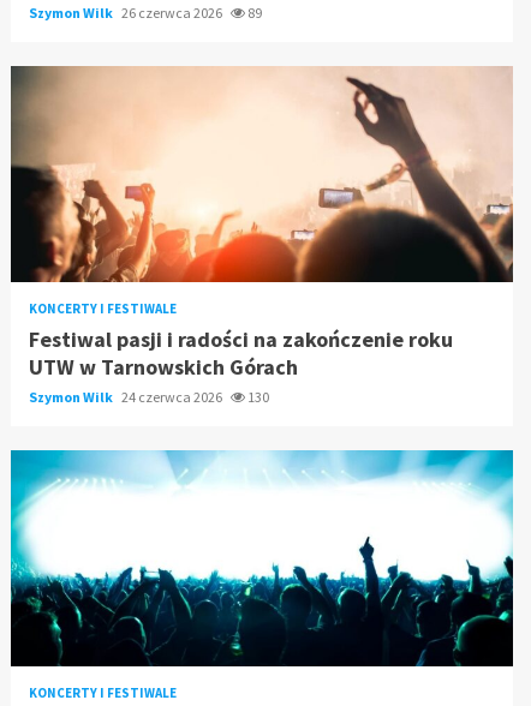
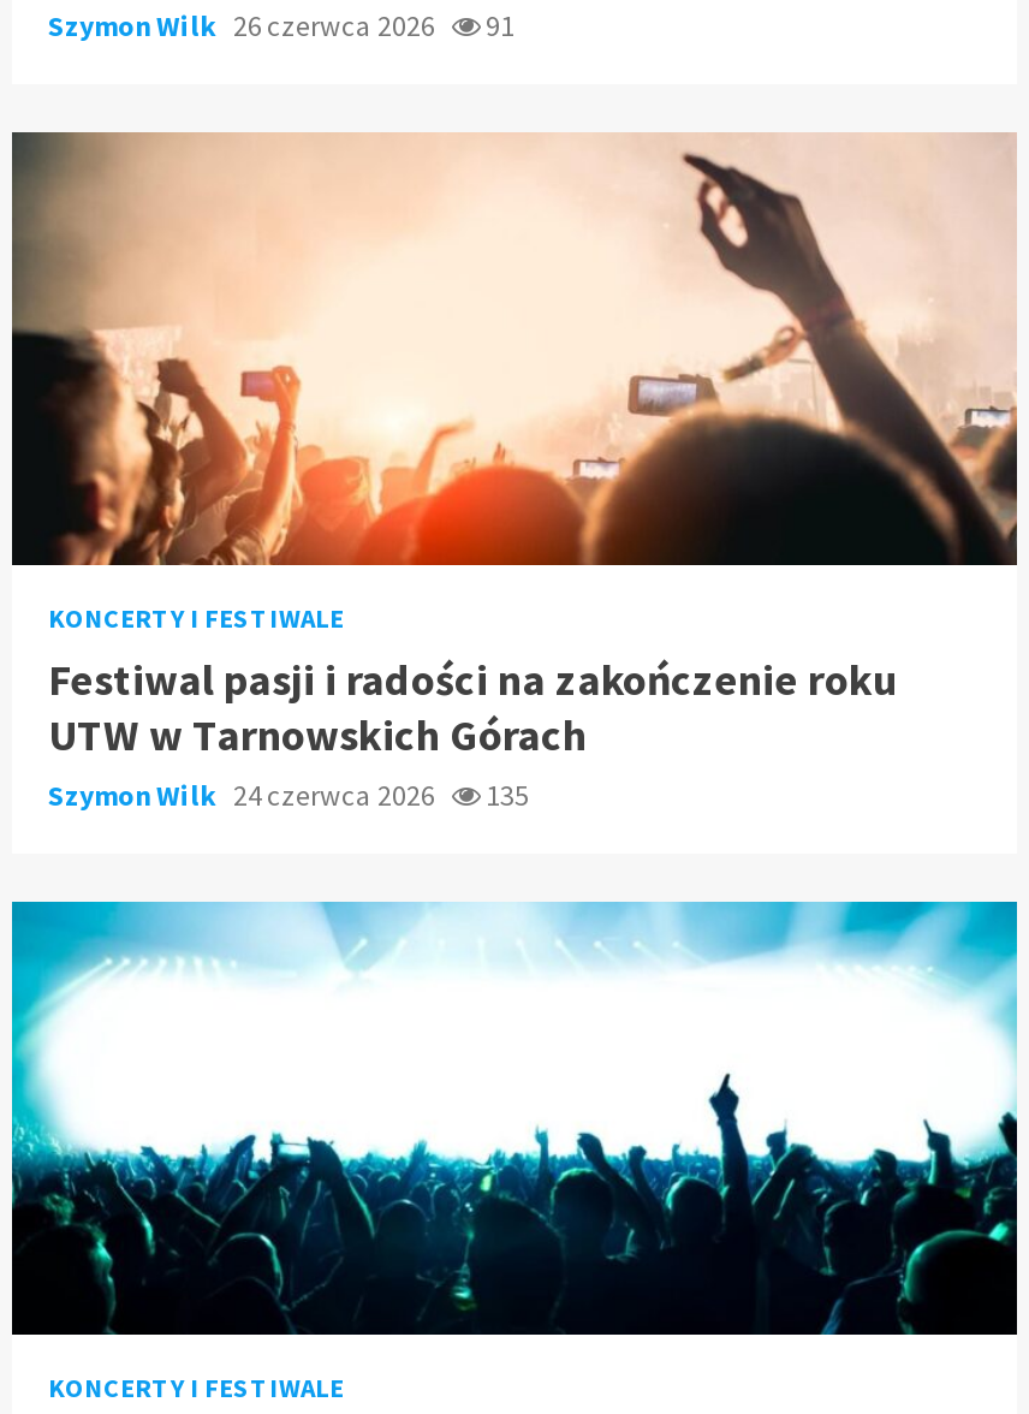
[29,4,262,22] Szymon Wilk 26 czerwca 2026 89 -> [48,8,514,44] Szymon Wilk 26 czerwca 2026 91
[29,388,269,406] Szymon Wilk 24 czerwca 2026 130 -> [48,777,529,813] Szymon Wilk 24 czerwca 2026 135

